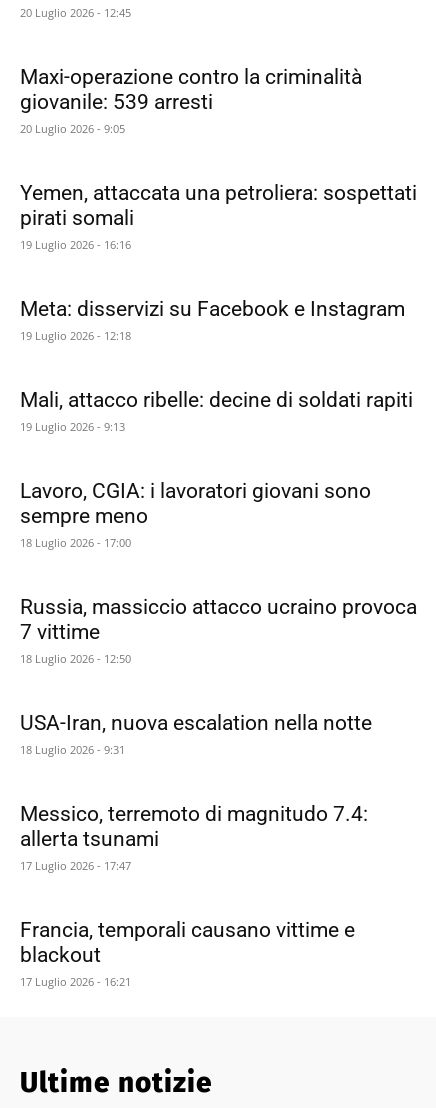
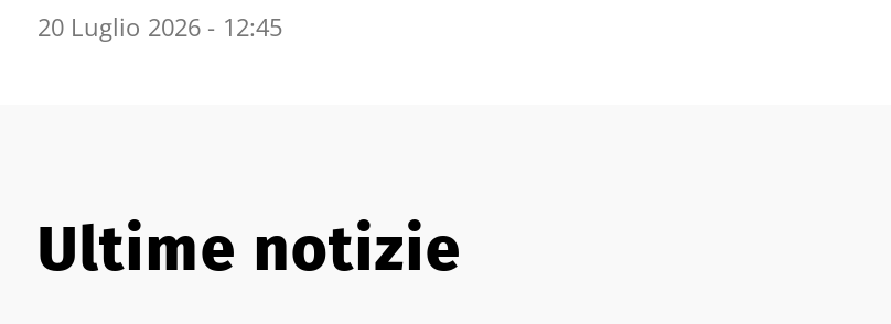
[20,65,417,989] Maxi-operazione contro la criminalità | giovanile: 539 arresti | 20 Luglio 2026 - 9:05 | Yemen, attaccata una petroliera: sospettati | pirati somali | 19 Luglio 2026 - 16:16 | Meta: disservizi su Facebook e Instagram | 19 Luglio 2026 - 12:18 | Mali, attacco ribelle: decine di soldati rapiti | 19 Luglio 2026 - 9:13 | Lavoro, CGIA: i lavoratori giovani sono | sempre meno | 18 Luglio 2026 - 17:00 | Russia, massiccio attacco ucraino provoca | 7 vittime | 18 Luglio 2026 - 12:50 | USA-Iran, nuova escalation nella notte | 18 Luglio 2026 - 9:31 | Messico, terremoto di magnitudo 7.4: | allerta tsunami | 17 Luglio 2026 - 17:47 | Francia, temporali causano vittime e | blackout | 17 Luglio 2026 - 16:21 -> none

